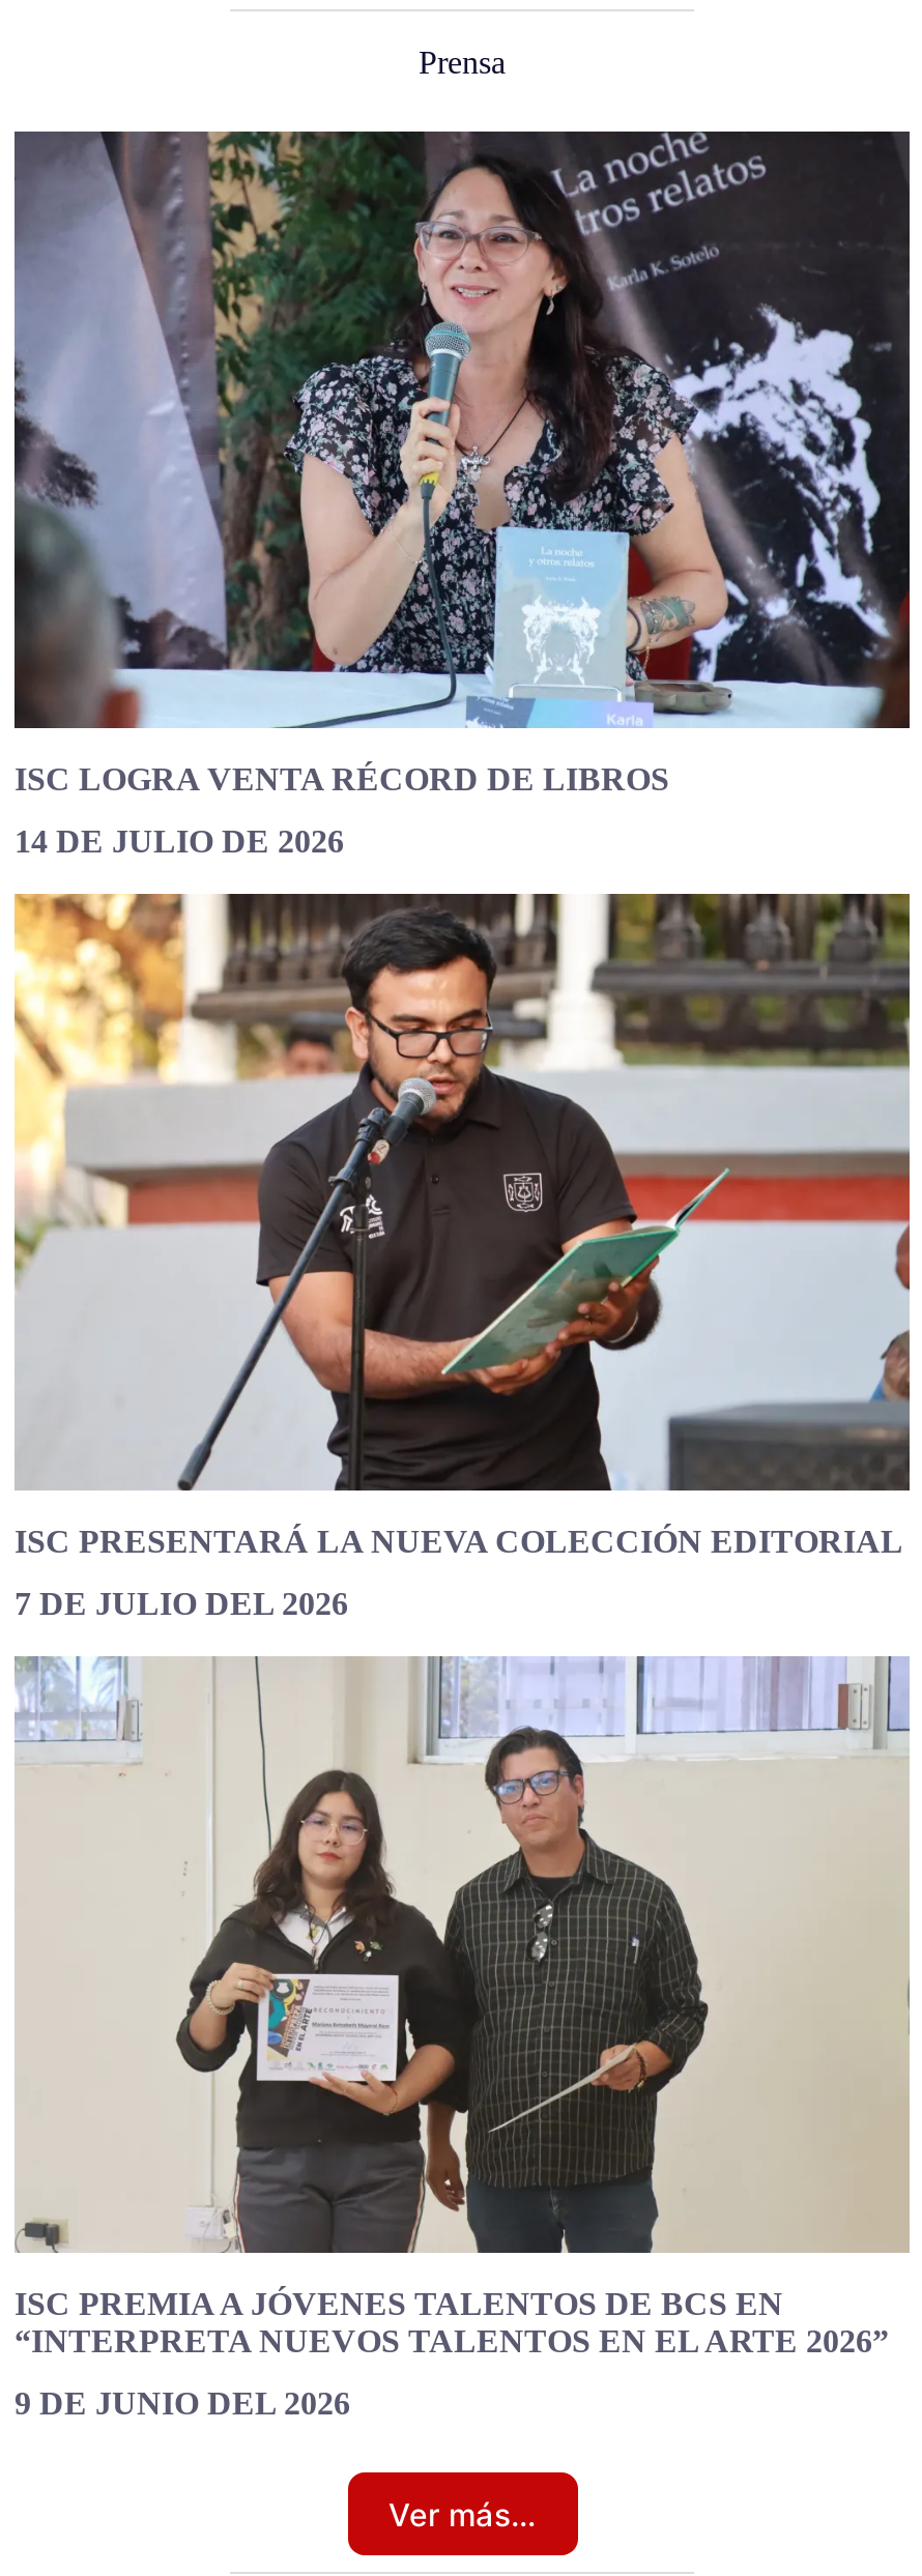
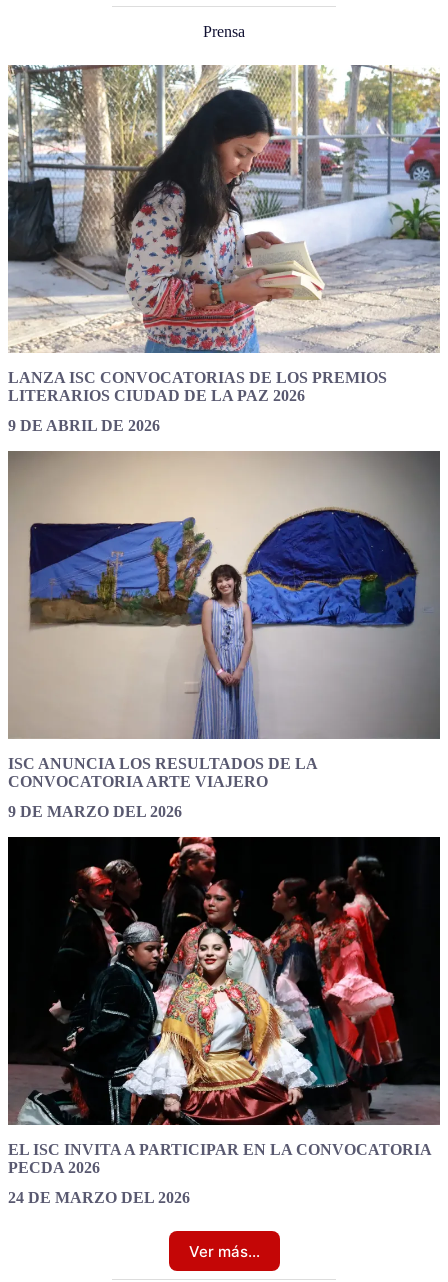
[12,128,912,797] [image] | ISC LOGRA VENTA RÉCORD DE LIBROS -> [8,65,440,404] [image] | LANZA ISC CONVOCATORIAS DE LOS PREMIOS | LITERARIOS CIUDAD DE LA PAZ 2026
[15,823,344,859] 14 DE JULIO DE 2026 -> [8,417,160,434] 9 DE ABRIL DE 2026
[12,891,910,1559] [image] | ISC PRESENTARÁ LA NUEVA COLECCIÓN EDITORIAL -> [7,450,440,790] [image] | ISC ANUNCIA LOS RESULTADOS DE LA | CONVOCATORIA ARTE VIAJERO
[15,1586,348,1621] 7 DE JULIO DEL 2026 -> [8,803,182,820] 9 DE MARZO DEL 2026
[15,1655,910,2359] [image] | ISC PREMIA A JÓVENES TALENTOS DE BCS EN | “INTERPRETA NUEVOS TALENTOS EN EL ARTE 2026” -> [7,836,441,1176] [image] | EL ISC INVITA A PARTICIPAR EN LA CONVOCATORIA | PECDA 2026
[15,2386,350,2421] 9 DE JUNIO DEL 2026 -> [8,1189,190,1206] 24 DE MARZO DEL 2026

